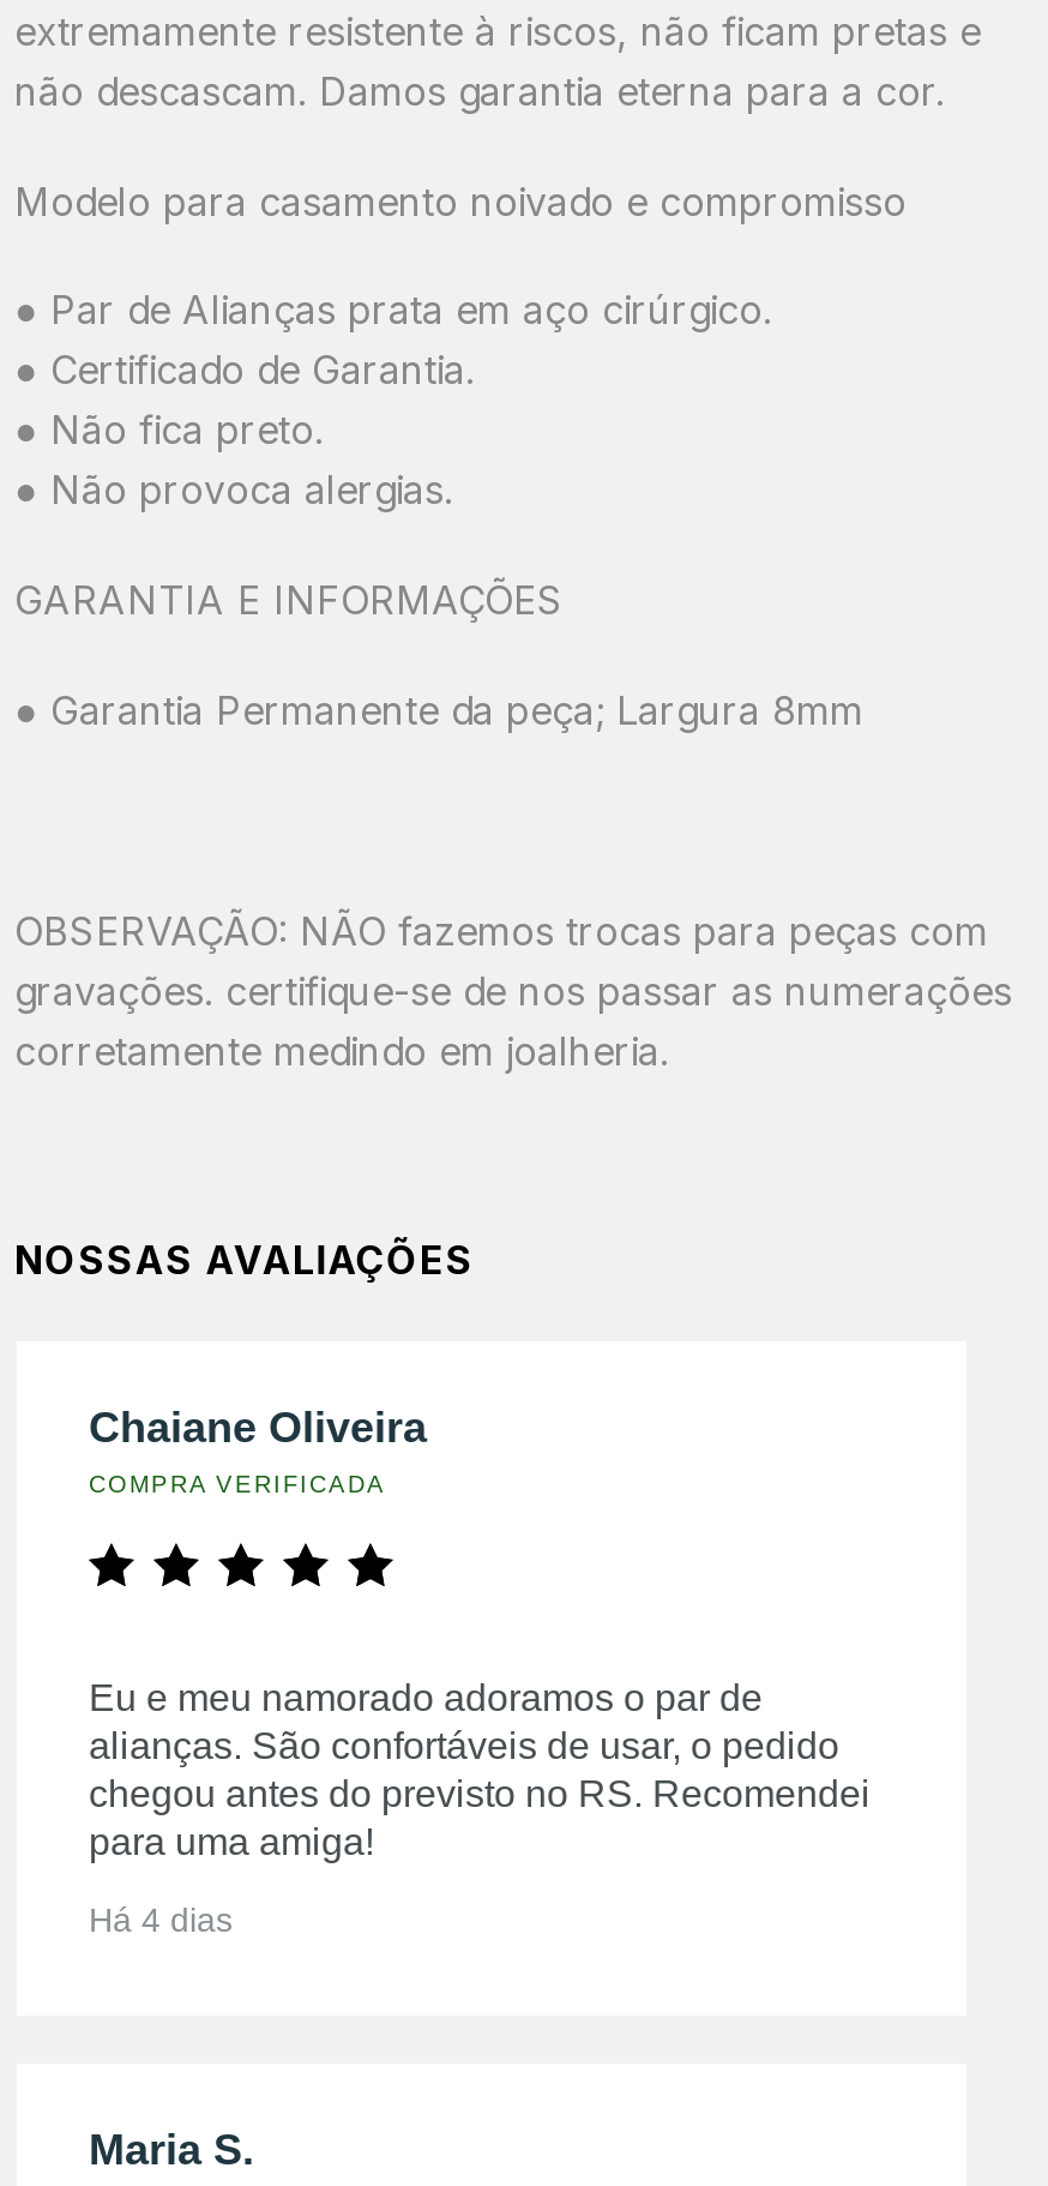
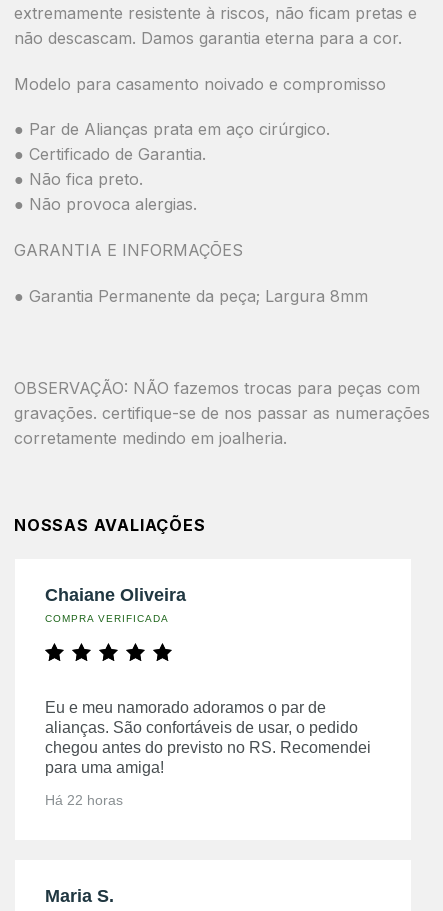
[89,1901,233,1940] Há 4 dias -> [45,792,123,808] Há 22 horas

